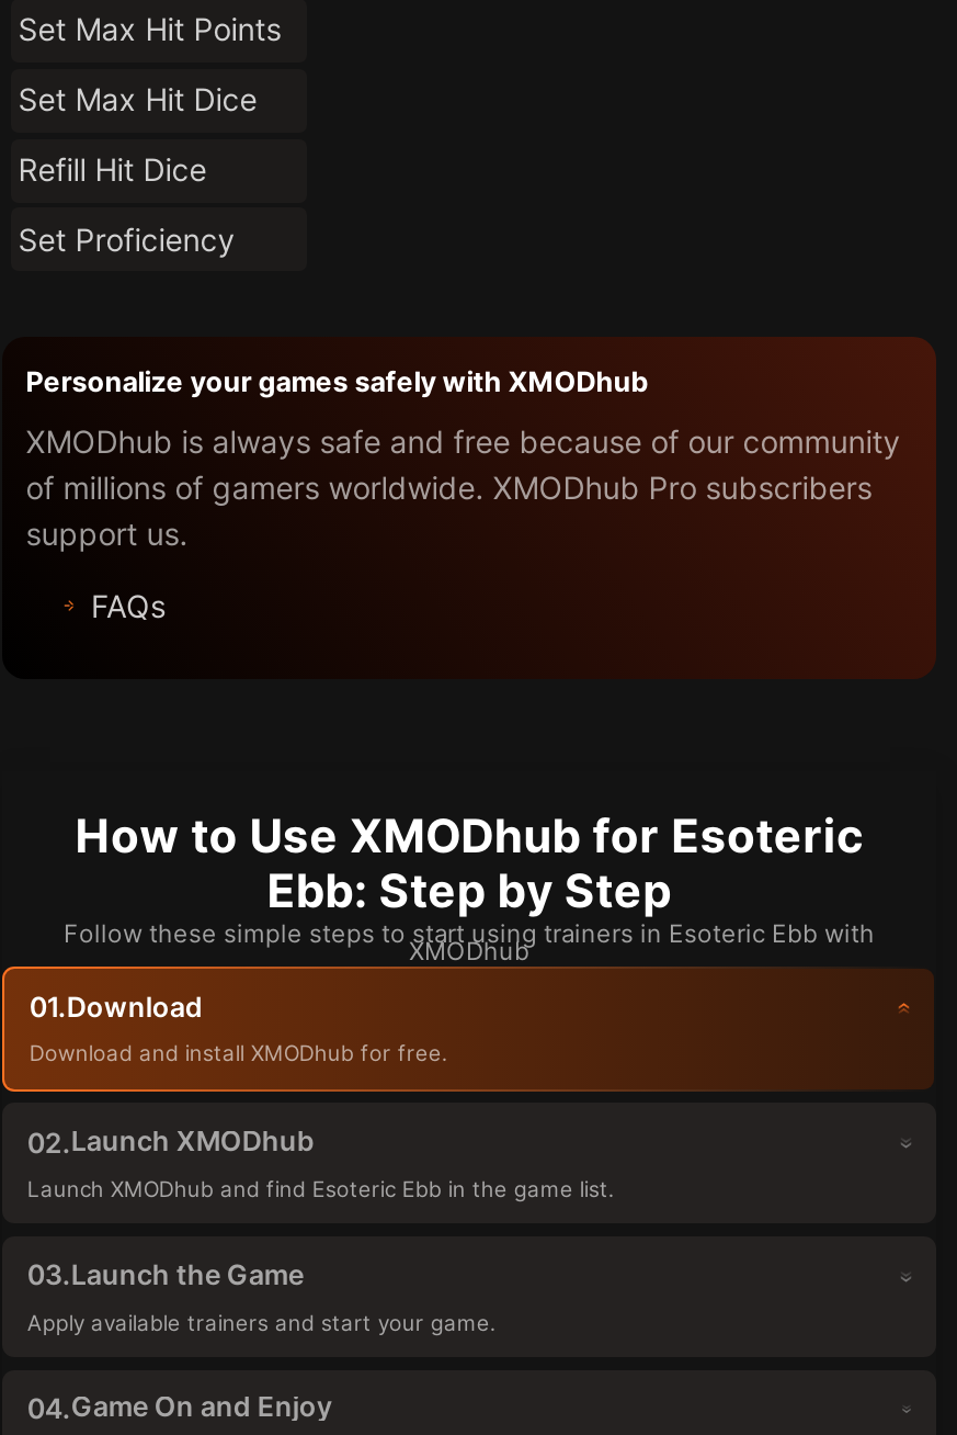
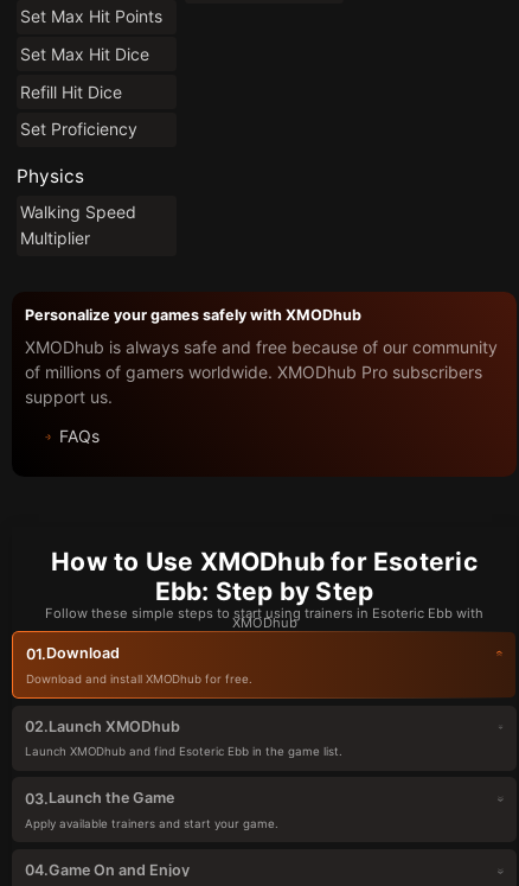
none -> [16,164,137,248] Physics | Walking Speed | Multiplier

